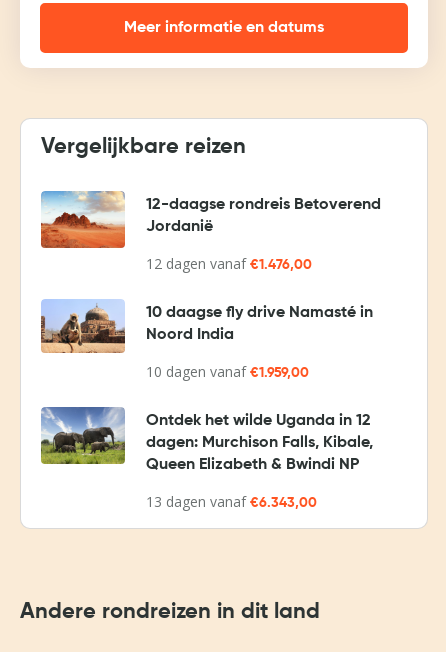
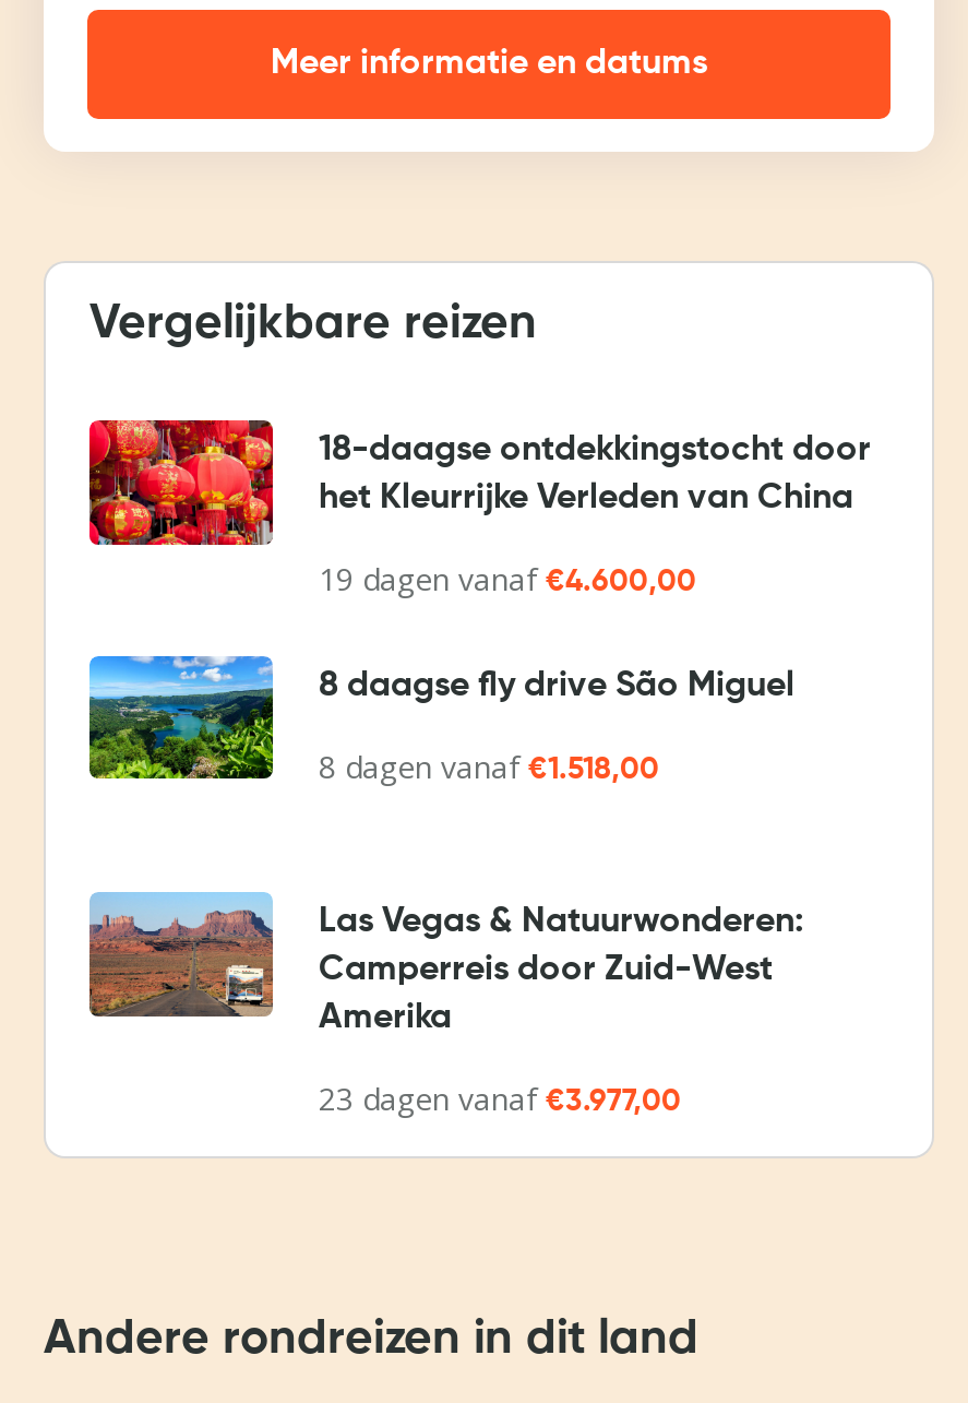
[40,190,381,249] [image] | 12-daagse rondreis Betoverend | Jordanië -> [87,418,871,547] [image] | 18-daagse ontdekkingstocht door | het Kleurrijke Verleden van China
[146,254,312,273] 12 dagen vanaf €1.476,00 -> [319,557,696,599] 19 dagen vanaf €4.600,00
[40,300,373,355] [image] | 10 daagse fly drive Namasté in | Noord India -> [87,656,794,781] [image] | 8 daagse fly drive São Miguel
[146,362,309,381] 10 dagen vanaf €1.959,00 -> [319,745,659,787] 8 dagen vanaf €1.518,00
[41,407,373,473] [image] | Ontdek het wilde Uganda in 12 | dagen: Murchison Falls, Kibale, | Queen Elizabeth & Bwindi NP -> [87,892,803,1036] [image] | Las Vegas & Natuurwonderen: | Camperreis door Zuid-West | Amerika
[146,492,317,511] 13 dagen vanaf €6.343,00 -> [319,1077,681,1119] 23 dagen vanaf €3.977,00

